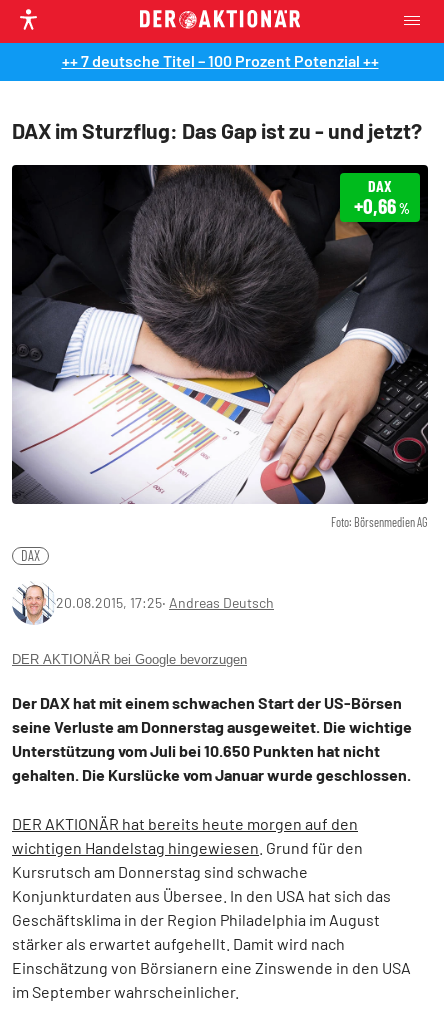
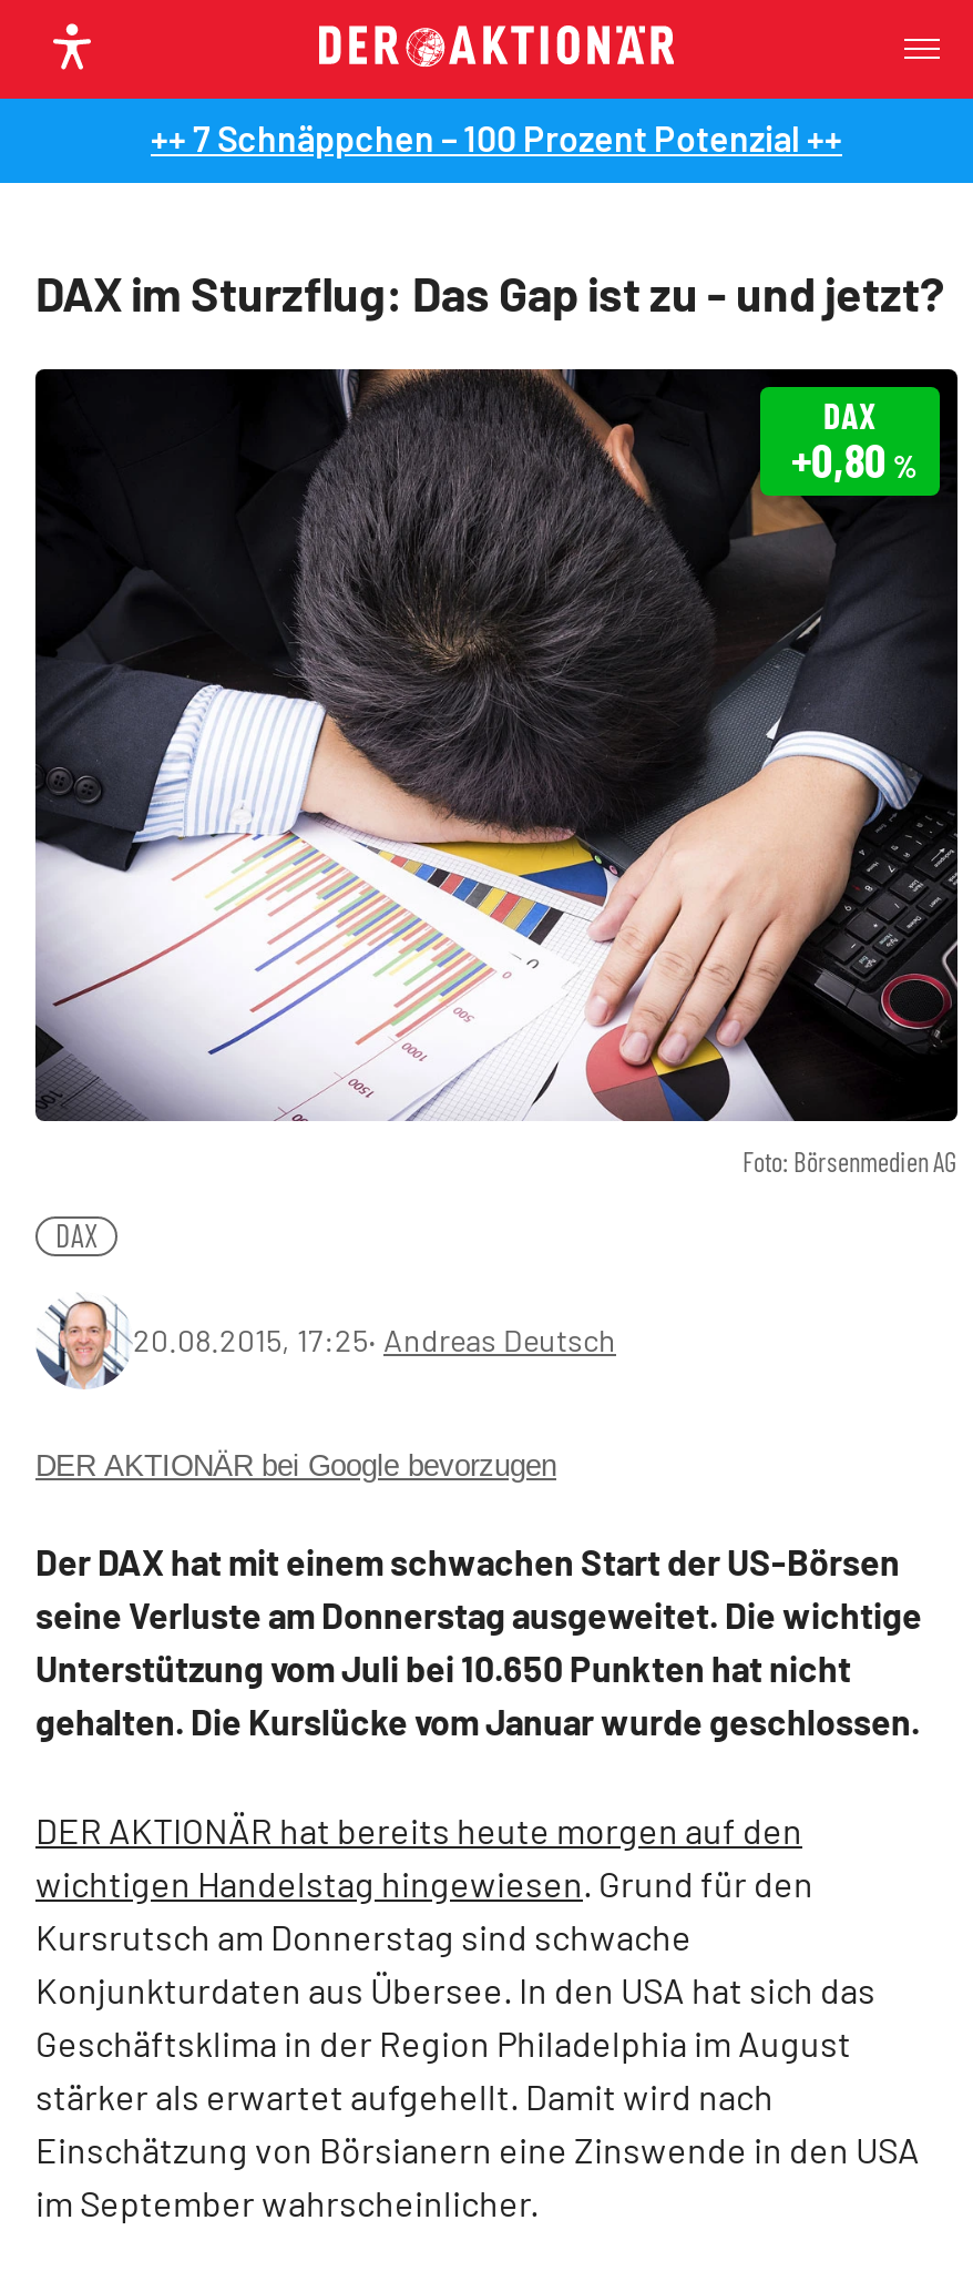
[61,51,378,70] ++ 7 deutsche Titel – 100 Prozent Potenzial ++ -> [151,116,842,159] ++ 7 Schnäppchen – 100 Prozent Potenzial ++
[354,193,410,218] +0,66 % -> [791,431,918,487] +0,80 %

